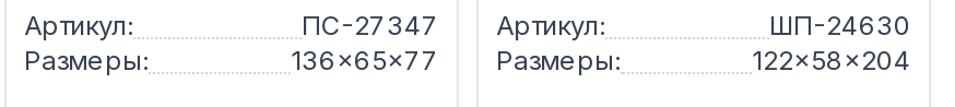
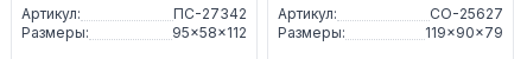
[302,10,605,42] ПС-27347 Артикул: -> [173,5,337,23] ПС-27342 Артикул:
[769,10,911,42] ШП-24630 -> [430,5,503,23] СО-25627
[291,45,621,77] 136×65×77 Размеры: -> [172,24,345,42] 95×58×112 Размеры:
[752,45,911,77] 122×58×204 -> [425,24,503,42] 119×90×79

